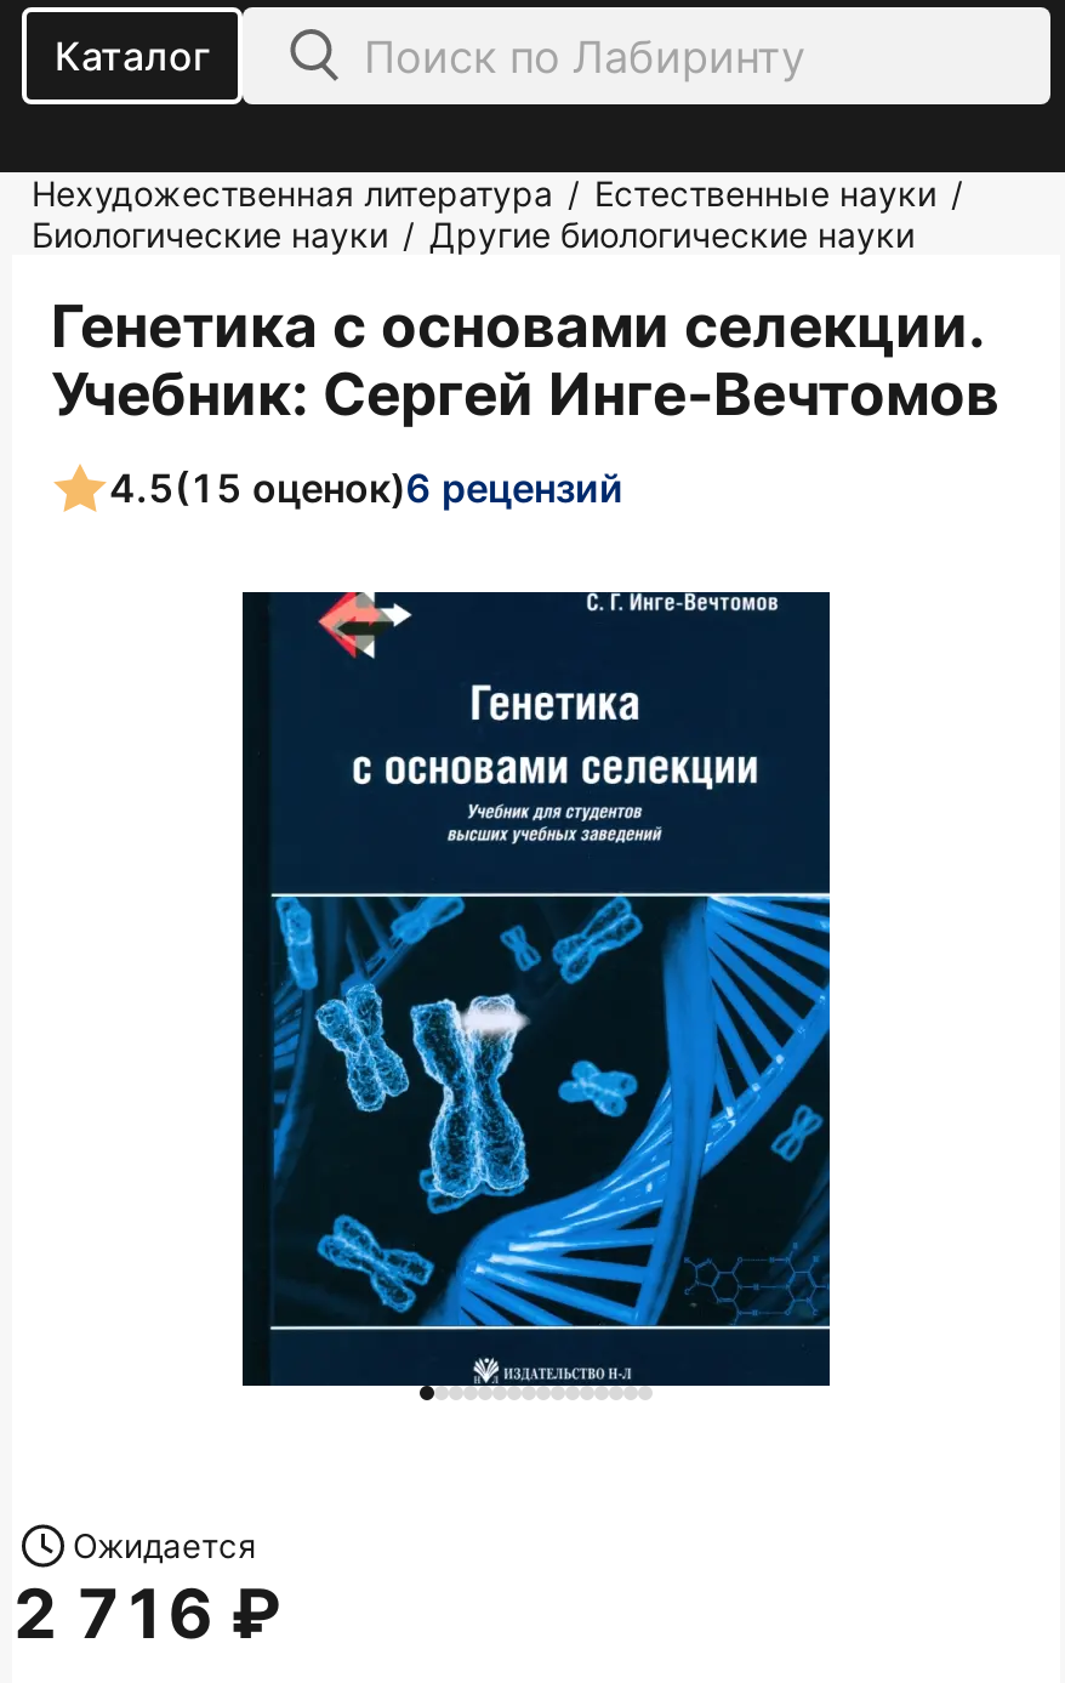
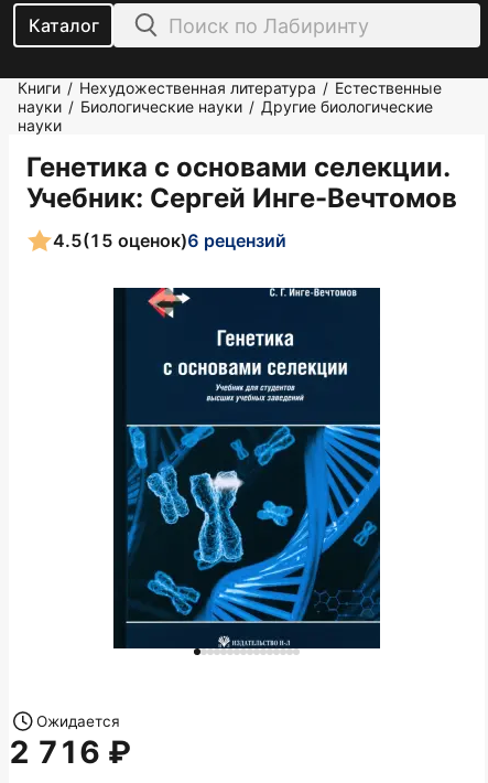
[32,172,963,255] Нехудожественная литература / Естественные науки / | Биологические науки / Другие биологические науки -> [18,78,442,135] Книги / Нехудожественная литература / Естественные | науки / Биологические науки / Другие биологические | науки

